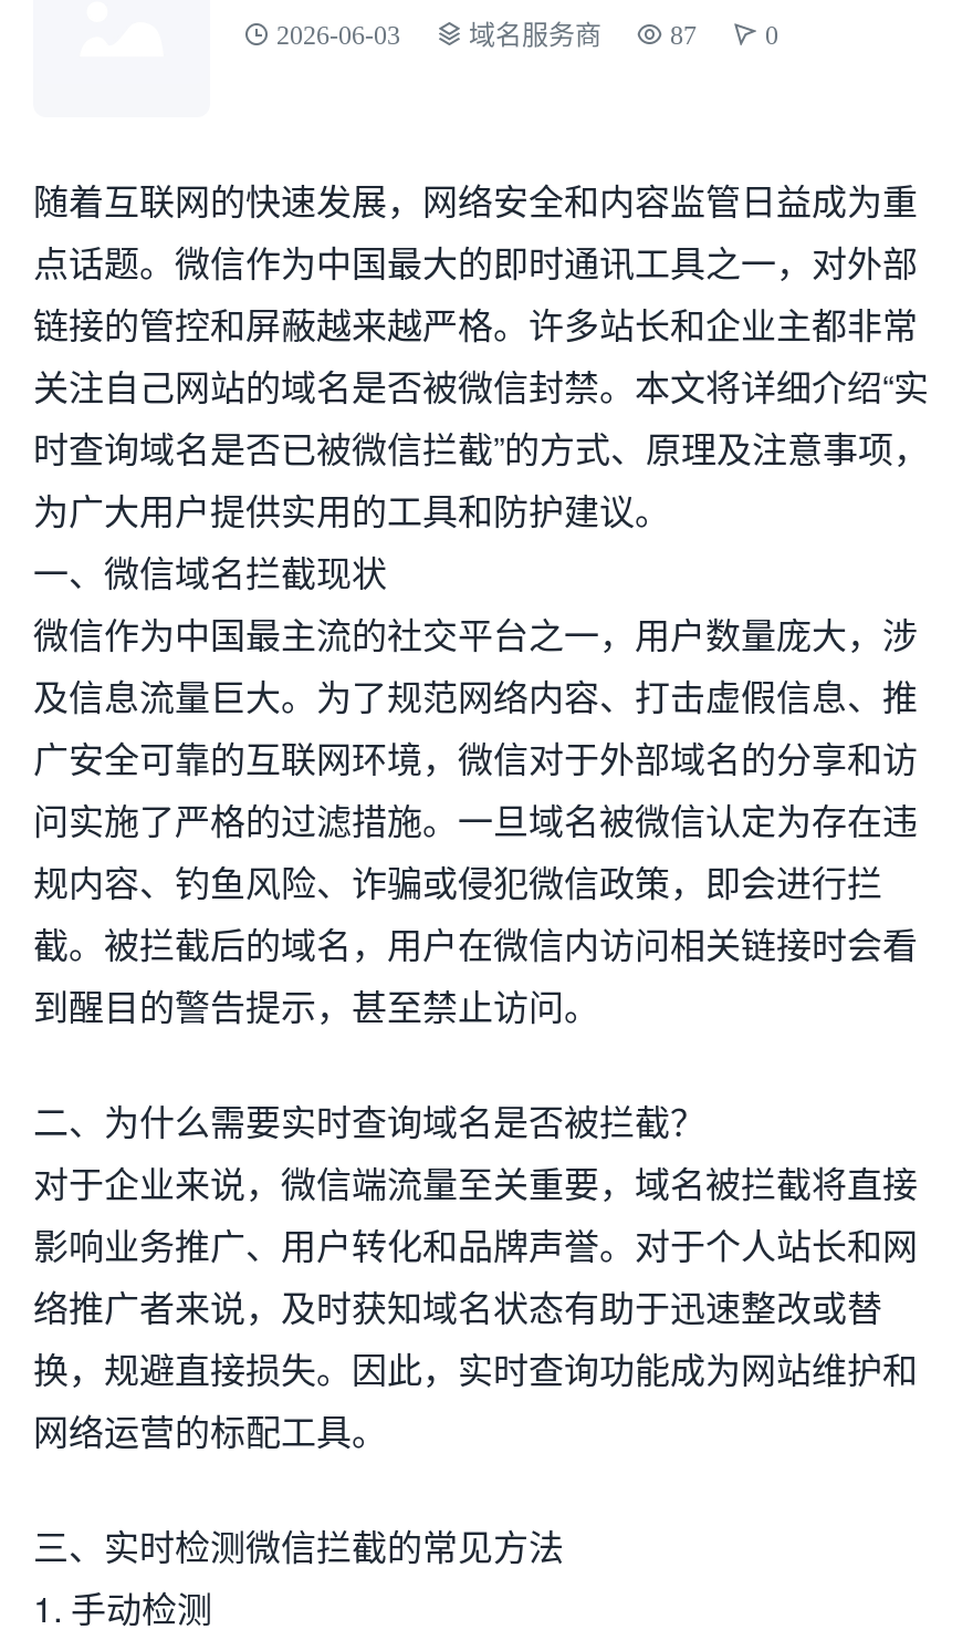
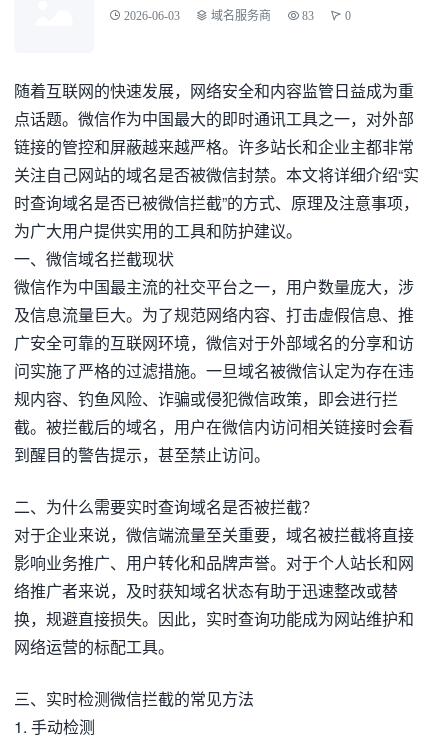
[663,20,697,49] 87 -> [299,9,314,22] 83

